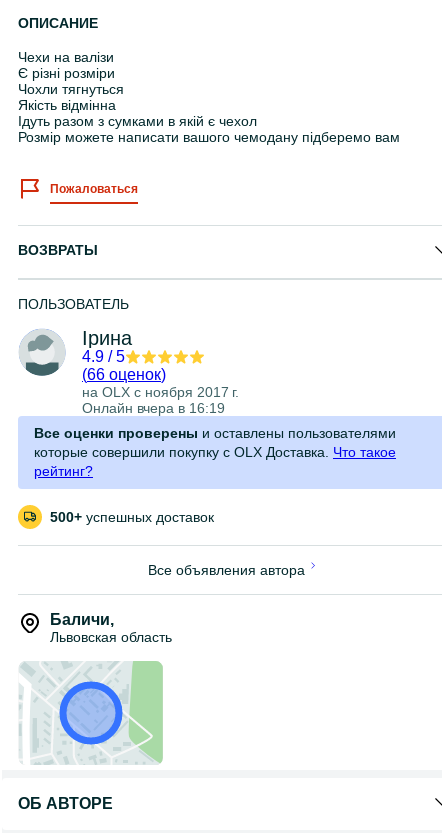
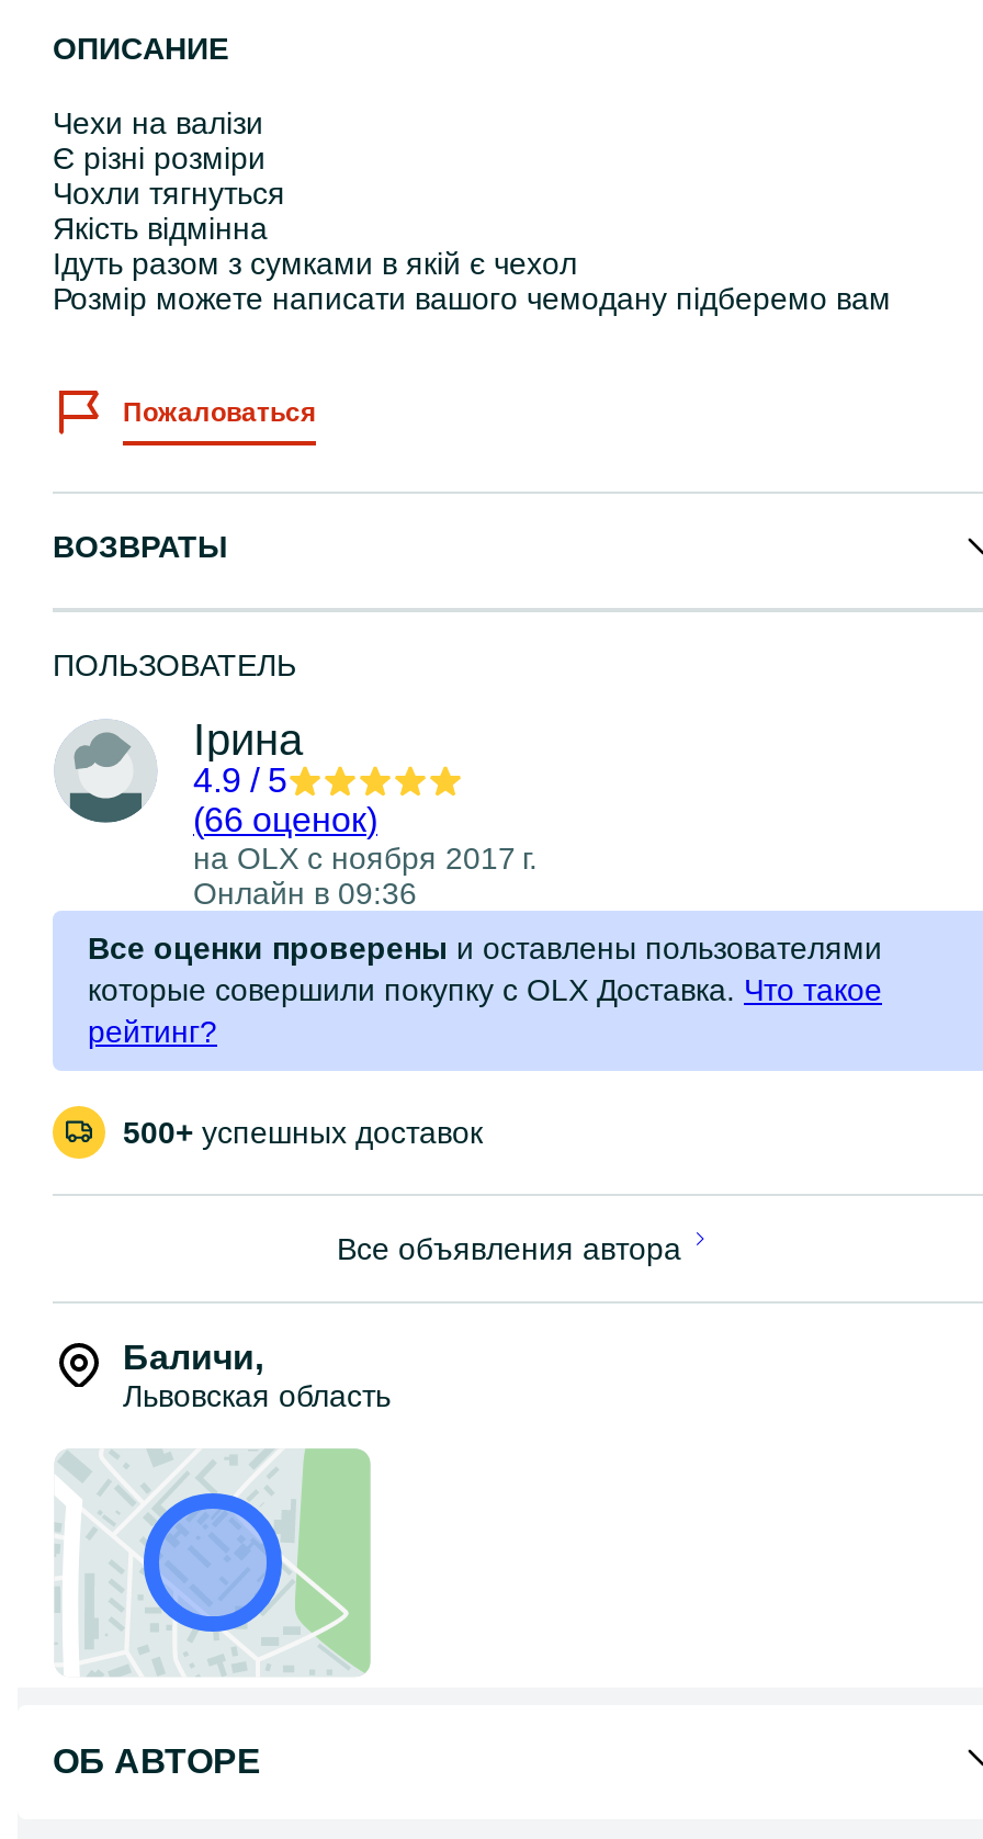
[82,400,225,416] Онлайн вчера в 16:19 -> [193,876,417,911] Онлайн в 09:36

